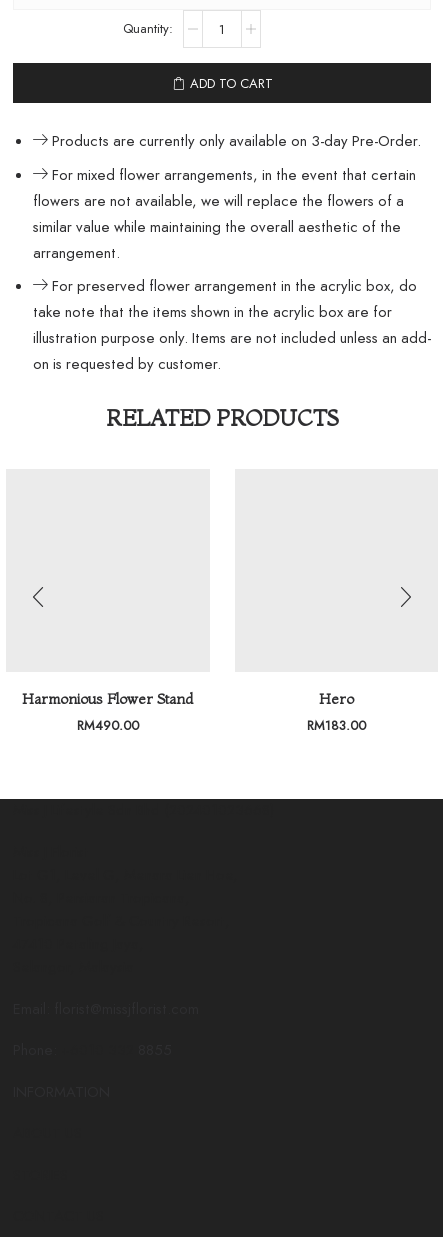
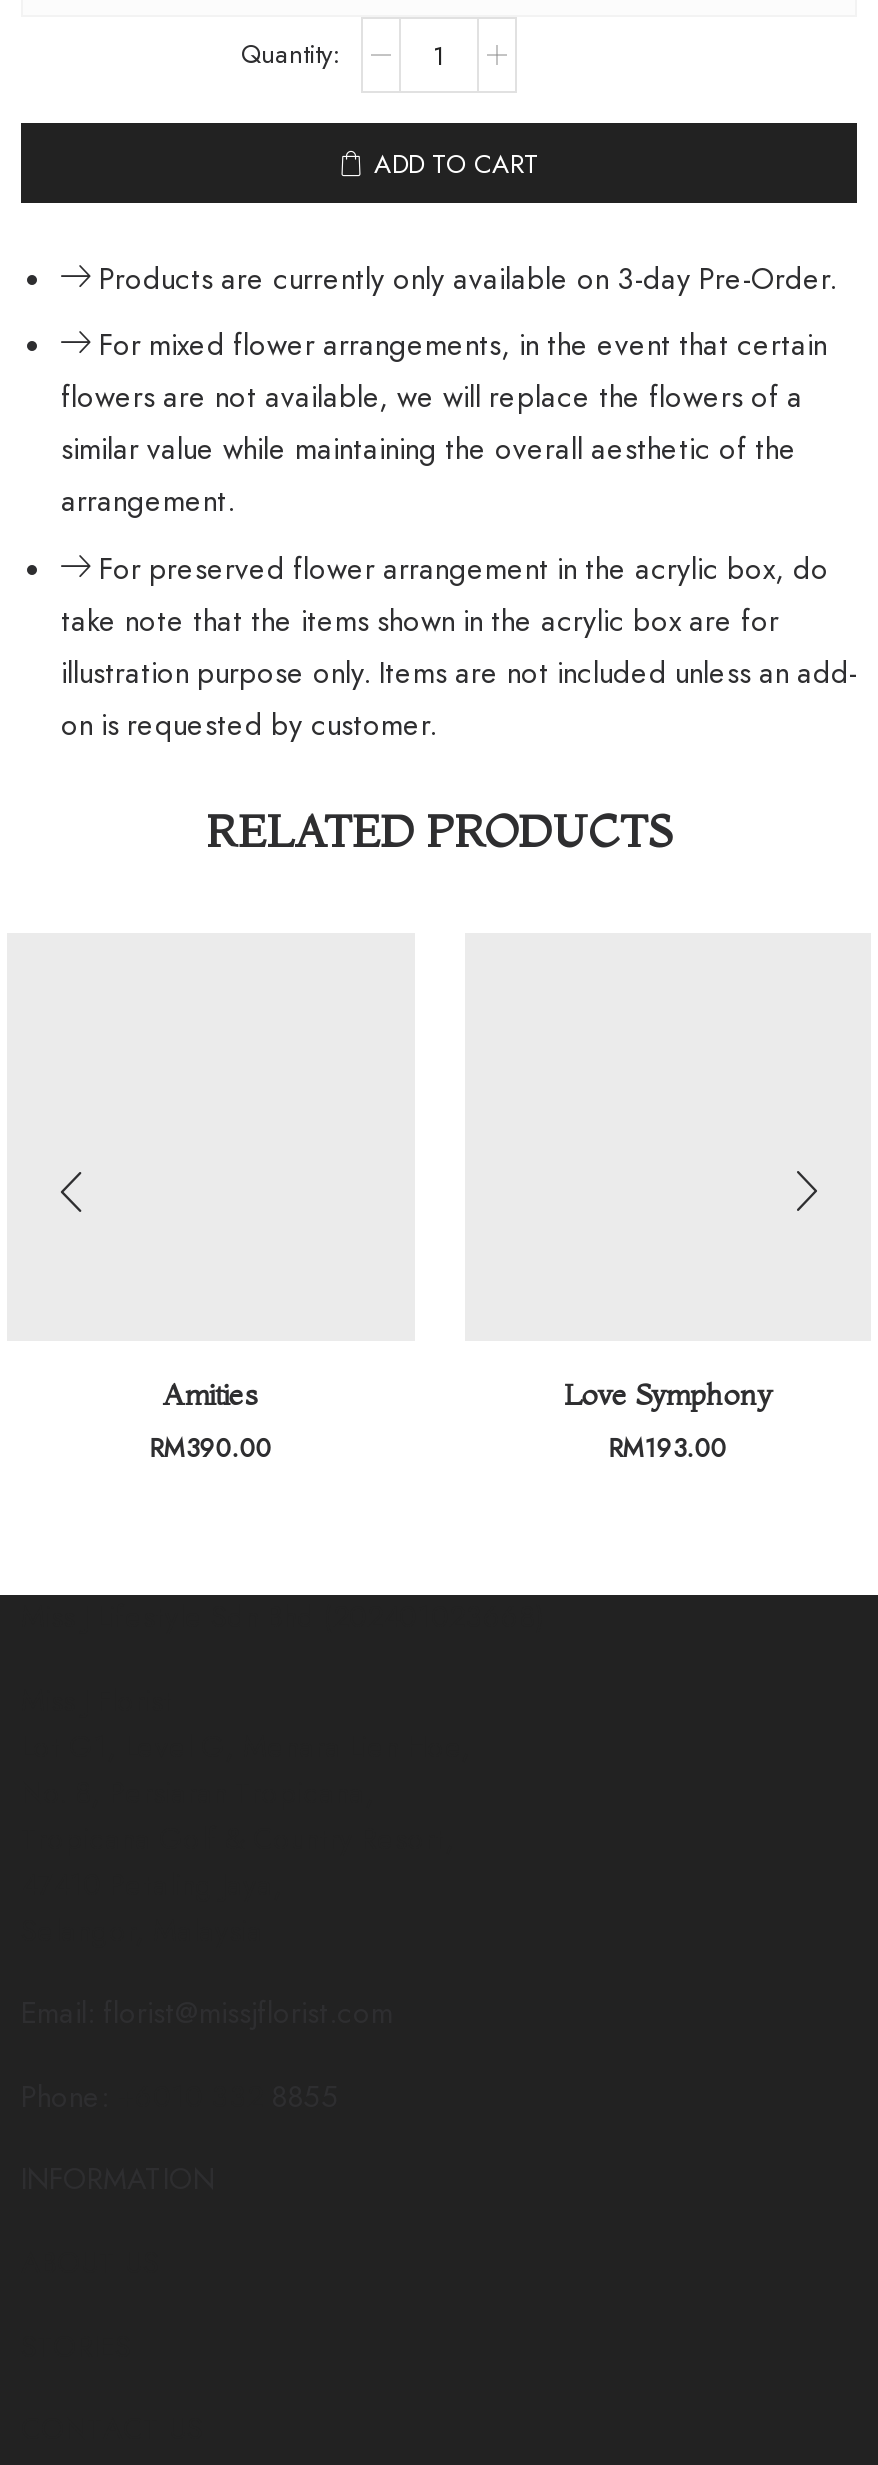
[22,690,193,735] Harmonious Flower Stand | RM490.00 -> [149,1377,271,1467] Amities | RM390.00
[307,690,366,735] Hero | RM183.00 -> [563,1377,771,1467] Love Symphony | RM193.00

